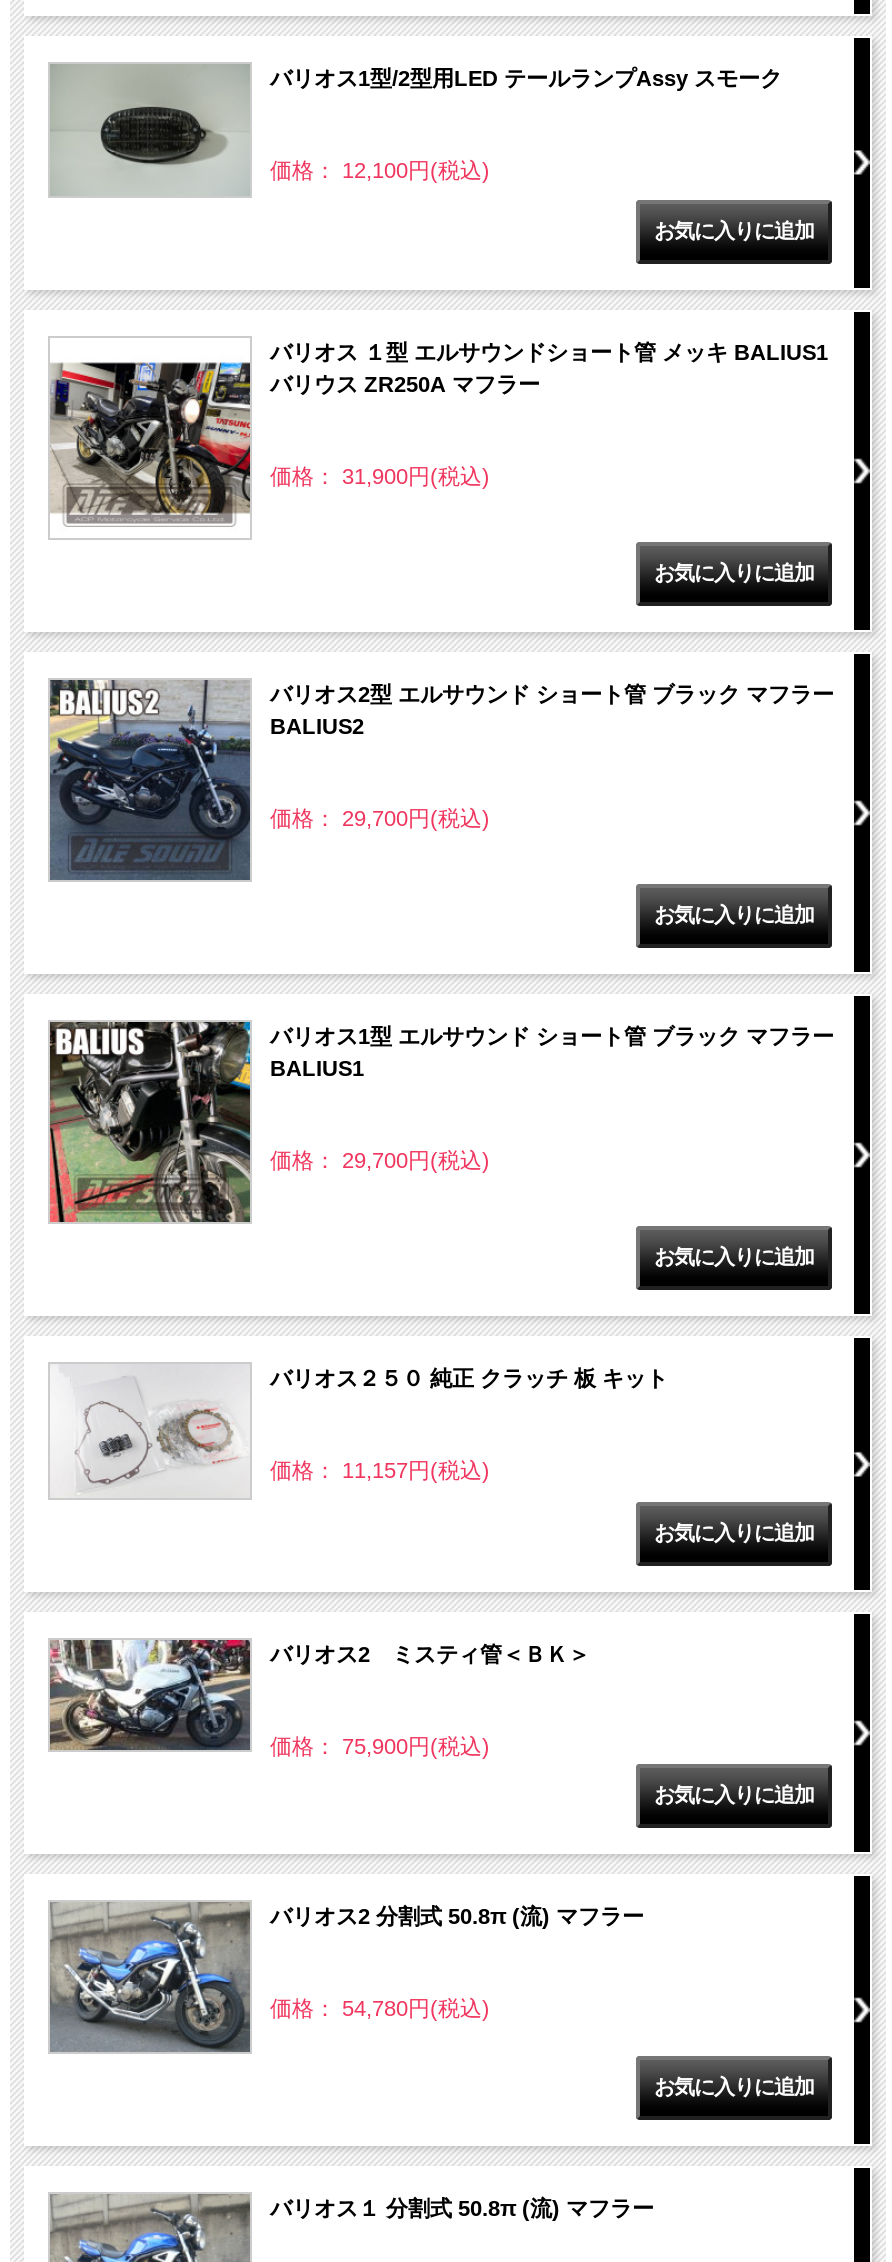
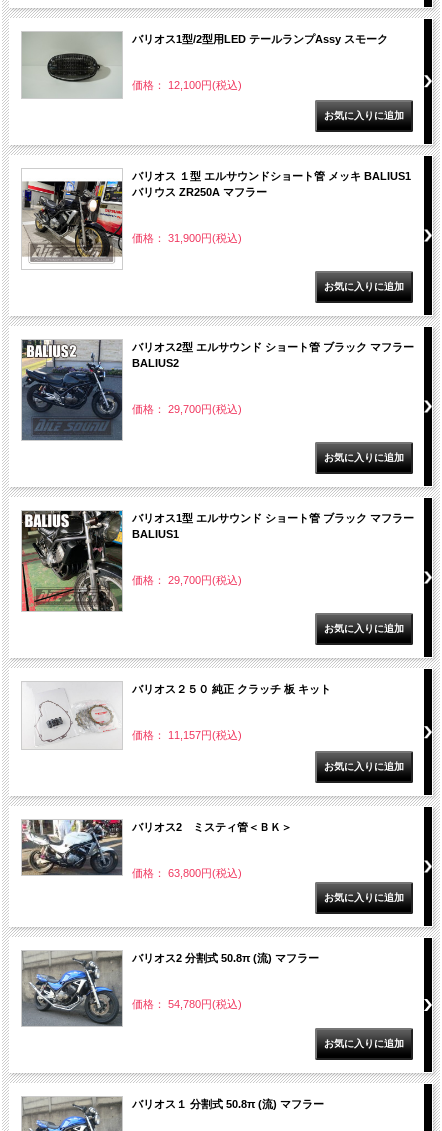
[270,1734,490,1758] 価格： 75,900円(税込) -> [132,867,242,879] 価格： 63,800円(税込)

